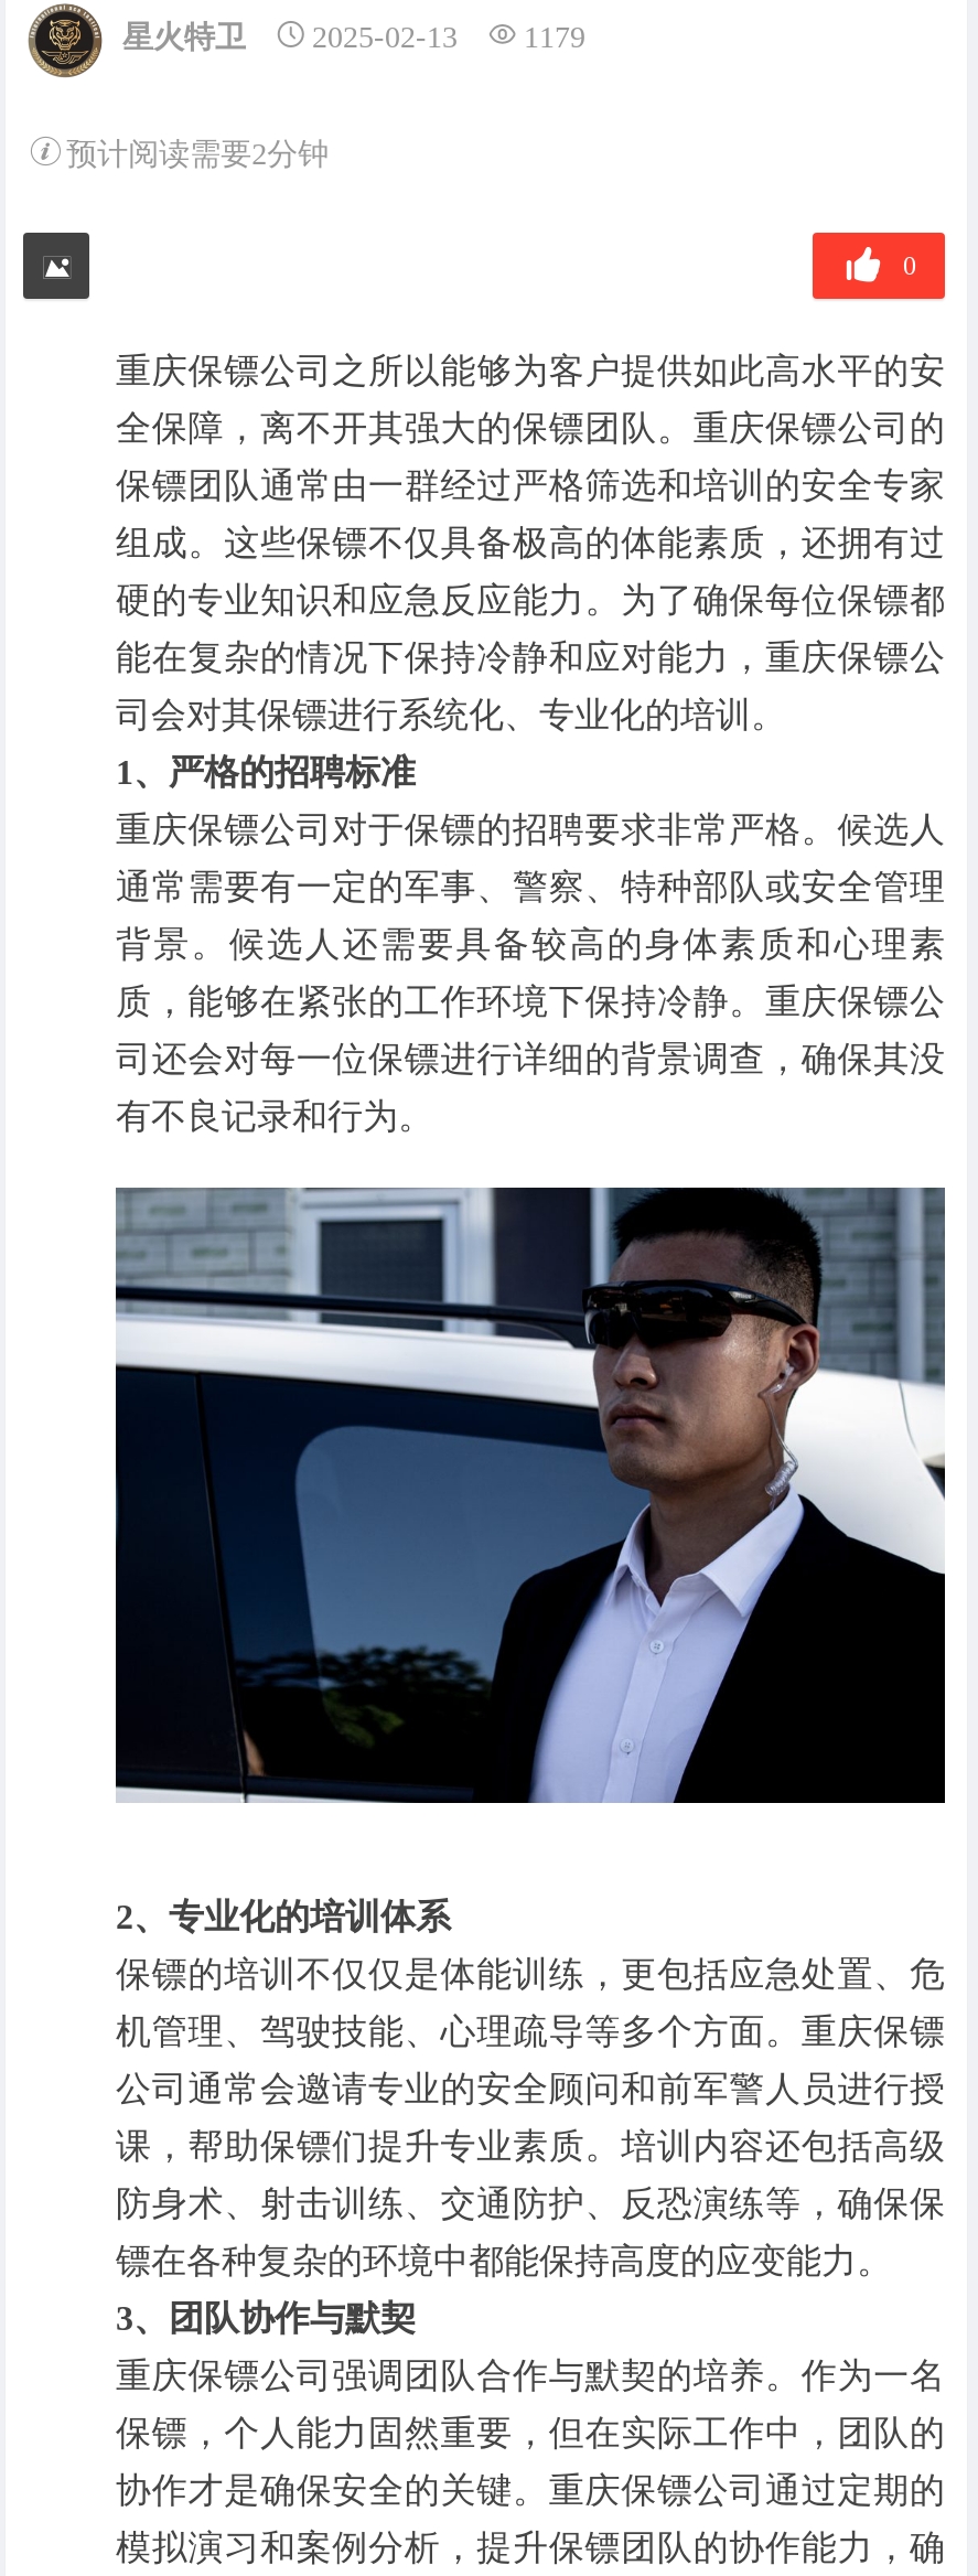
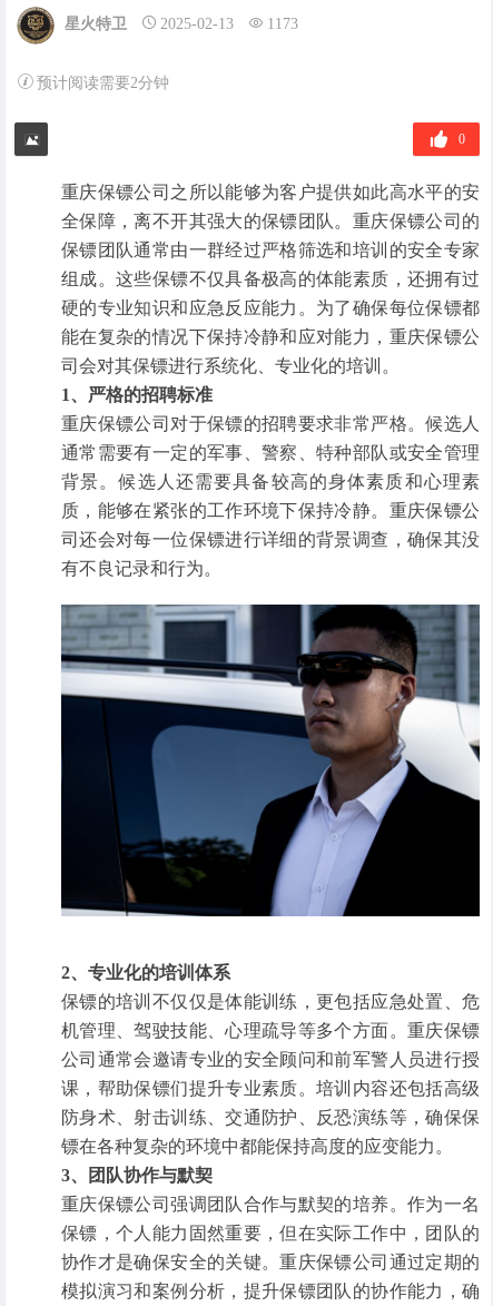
[122,21,585,54] 星火特卫 2025-02-13 1179 -> [65,16,298,32] 星火特卫 2025-02-13 1173

